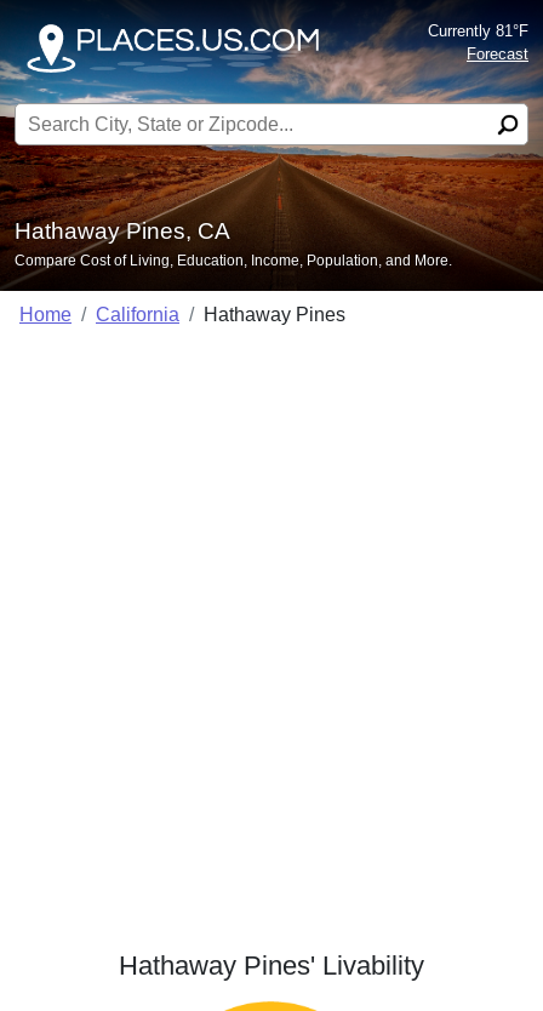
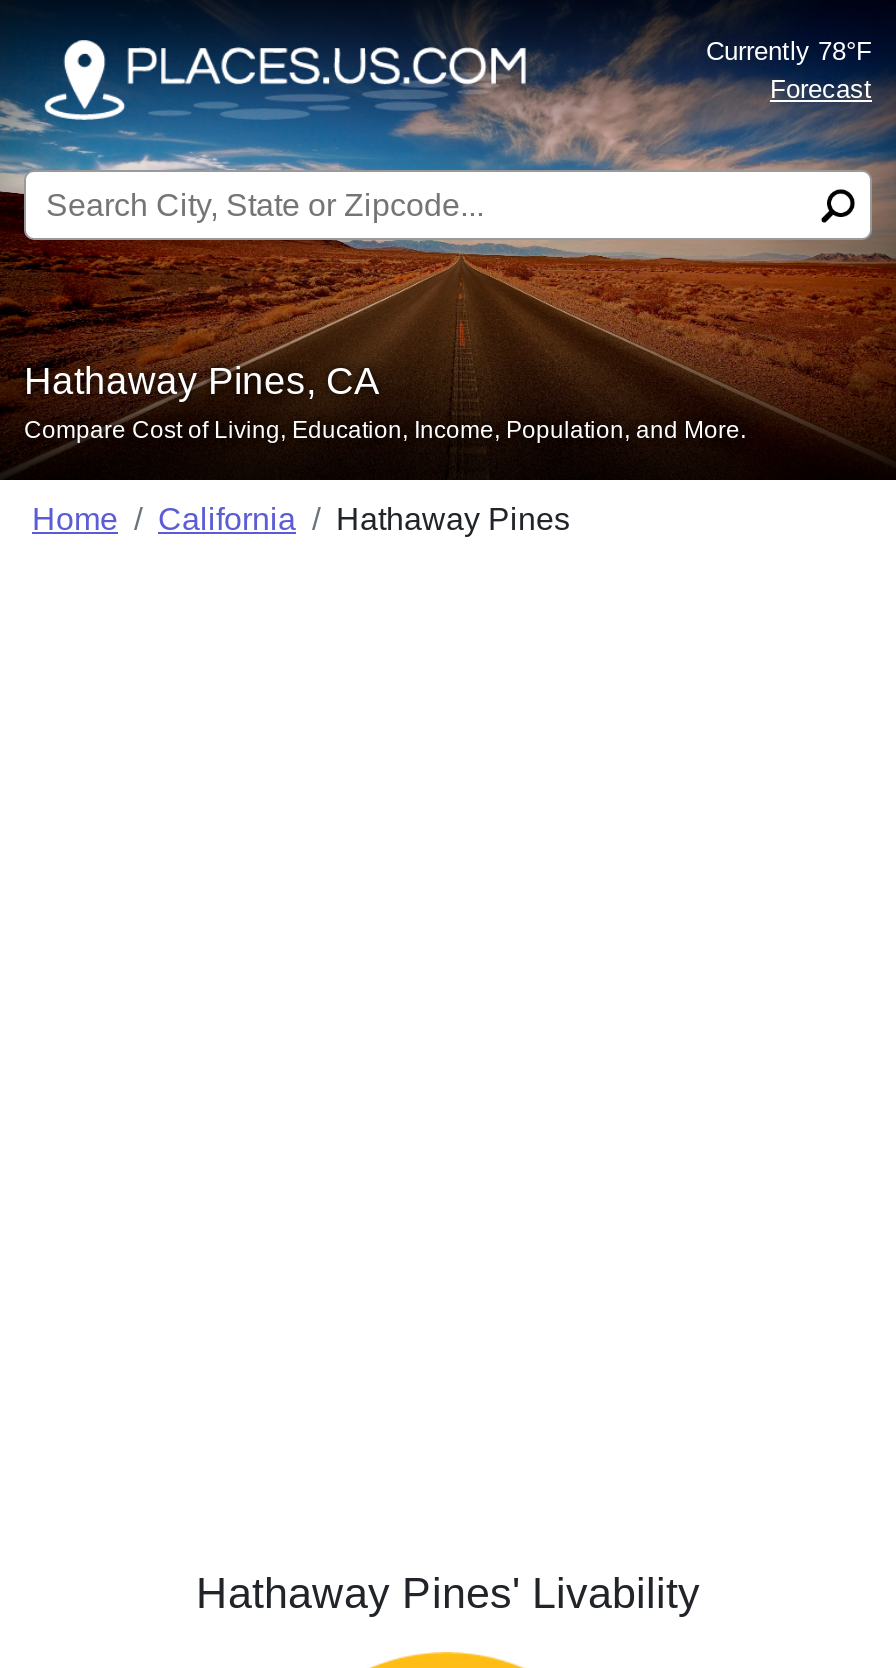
[428,22,528,40] Currently 81°F -> [706,36,872,66] Currently 78°F

